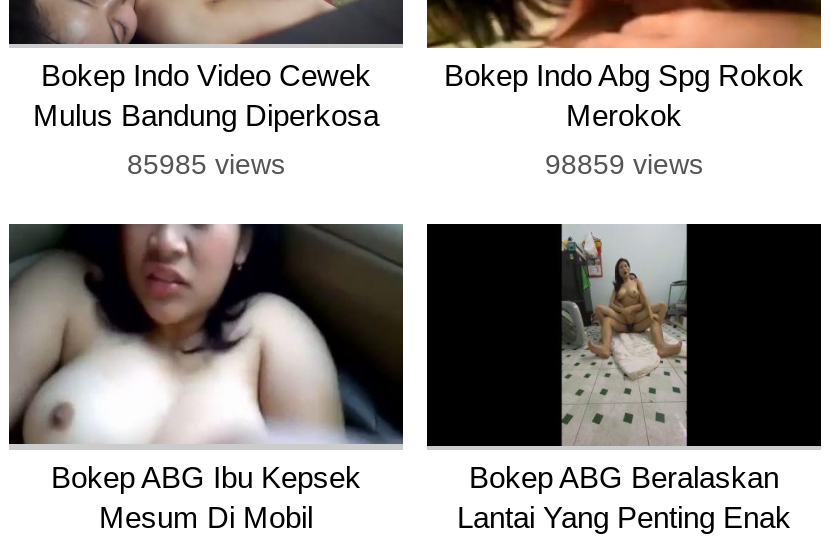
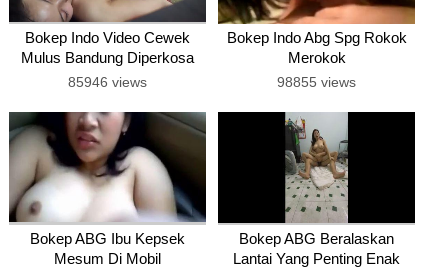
[127,147,285,179] 85985 views -> [68,74,147,90] 85946 views
[545,147,703,179] 98859 views -> [277,74,356,90] 98855 views

